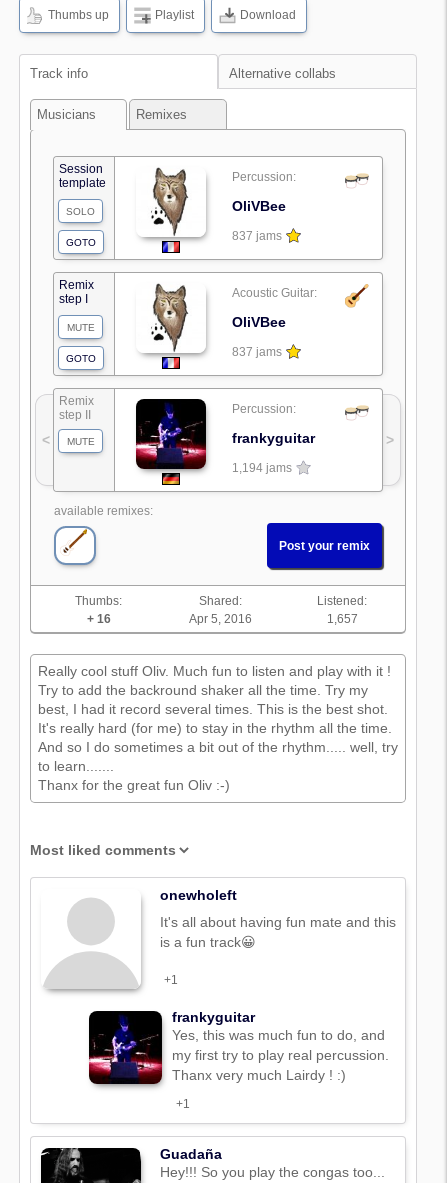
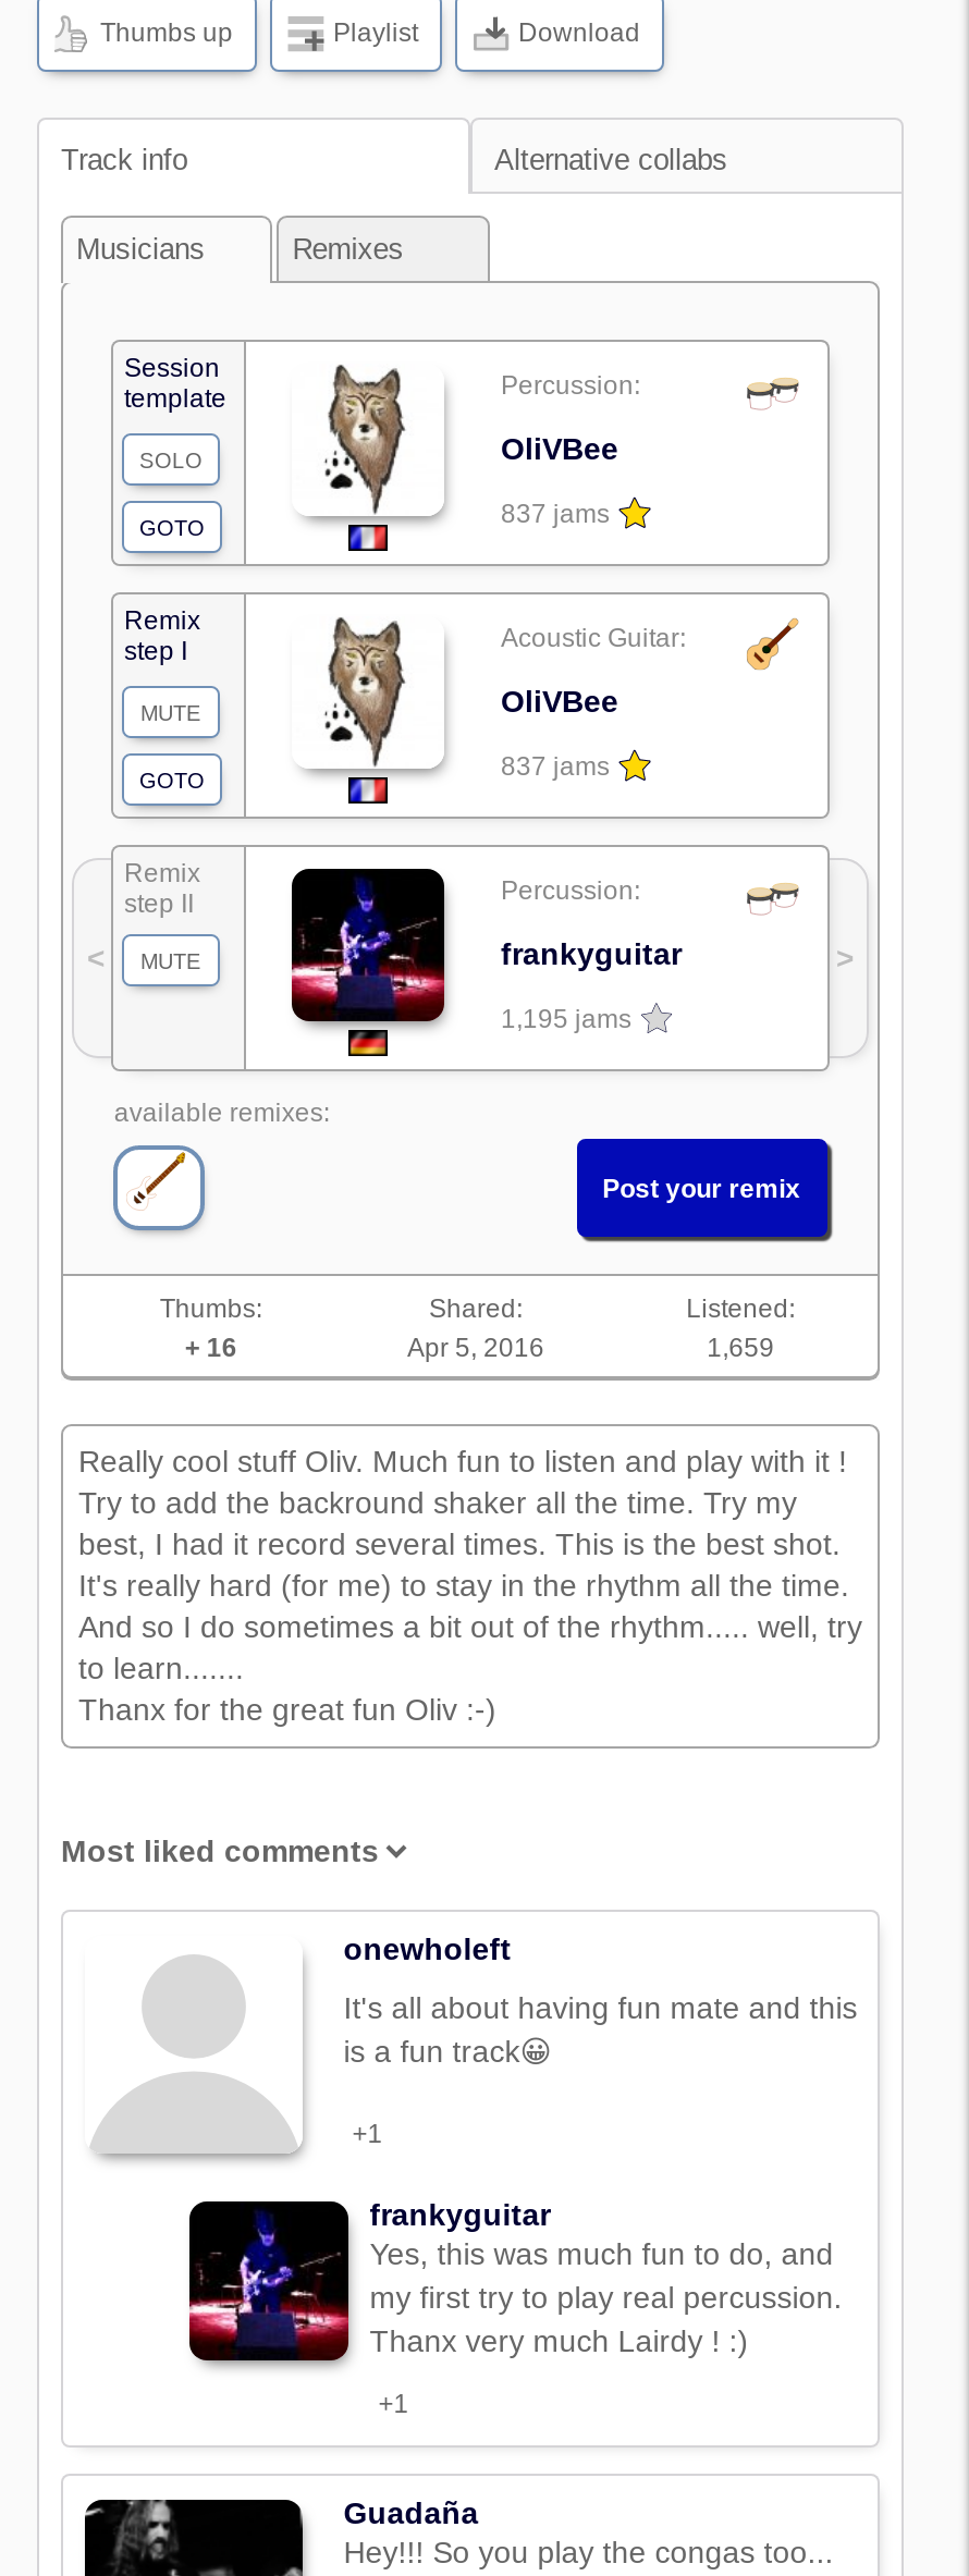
[232,461,292,475] 1,194 jams -> [501,1005,631,1035] 1,195 jams
[327,612,358,626] 1,657 -> [707,1334,775,1364] 1,659

